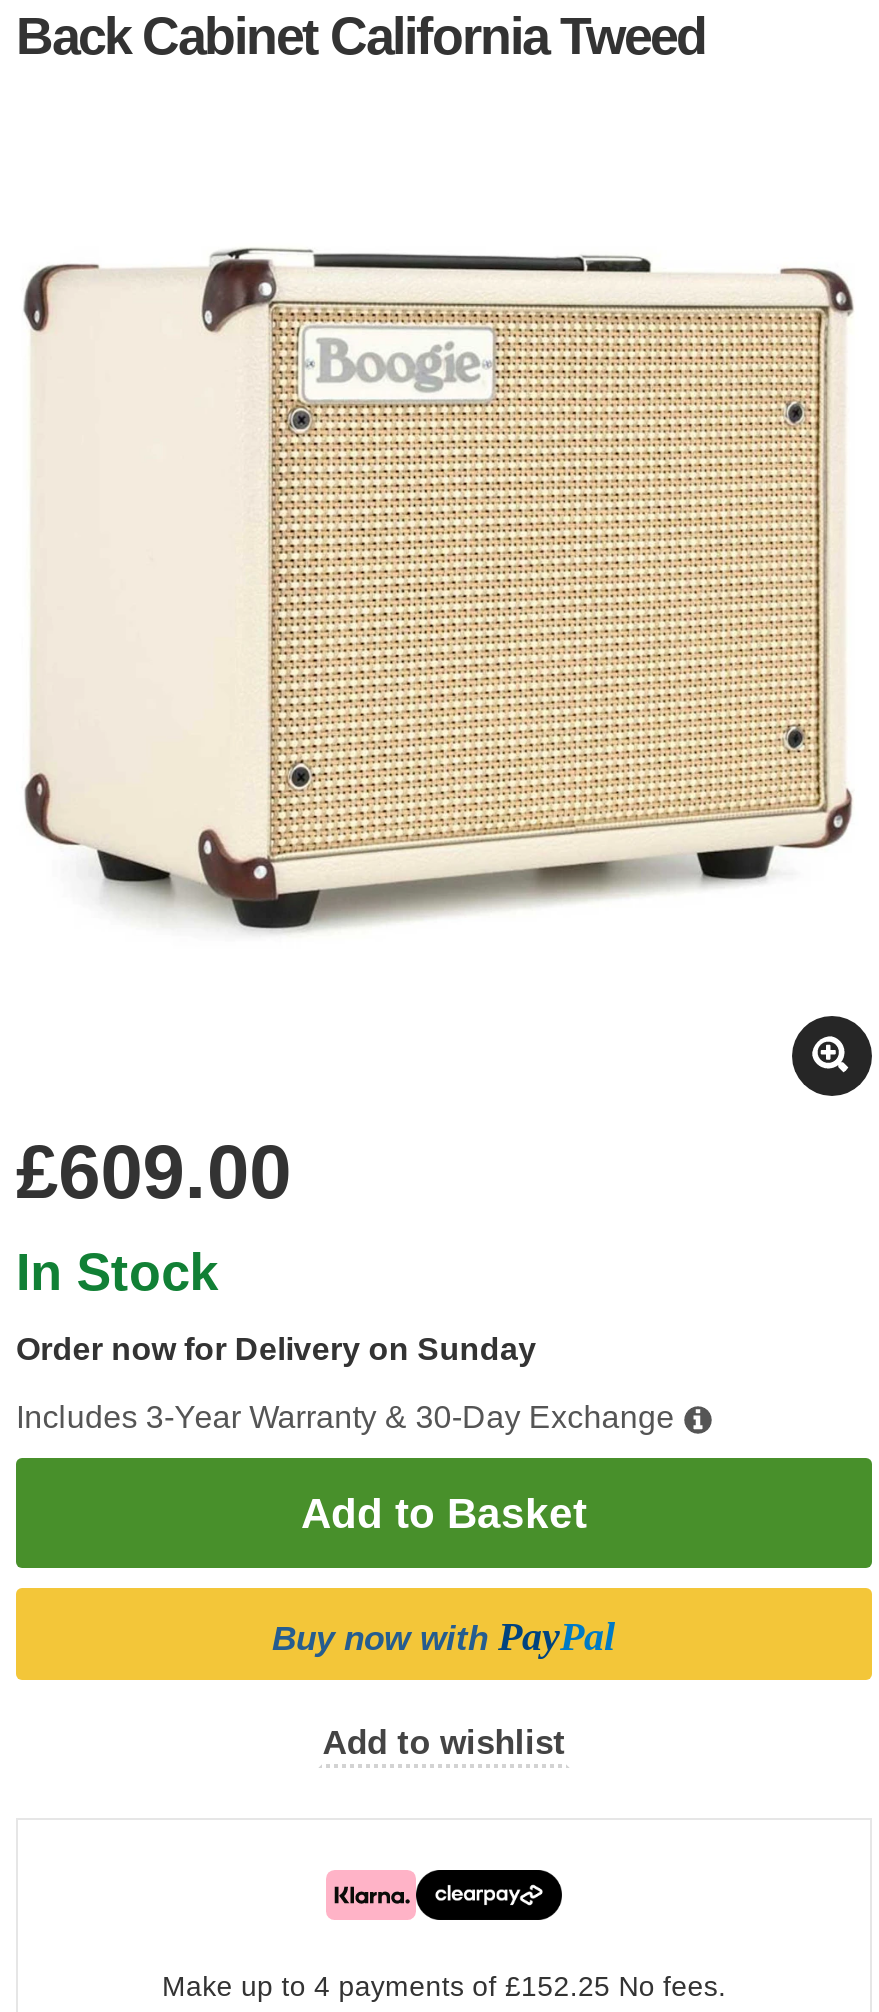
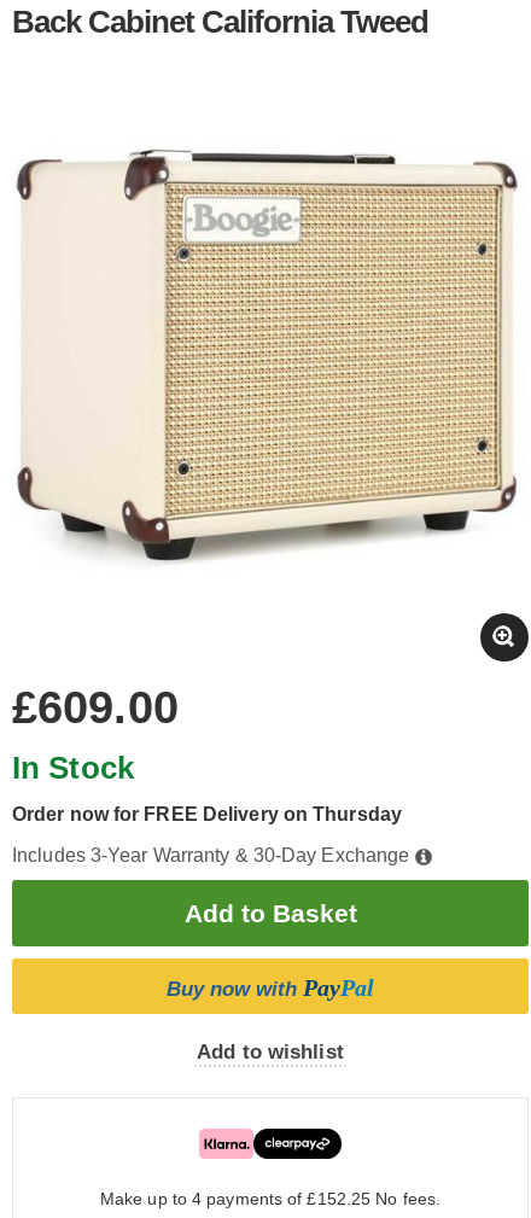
[16,1332,536,1366] Order now for Delivery on Sunday -> [12,804,402,824] Order now for FREE Delivery on Thursday

